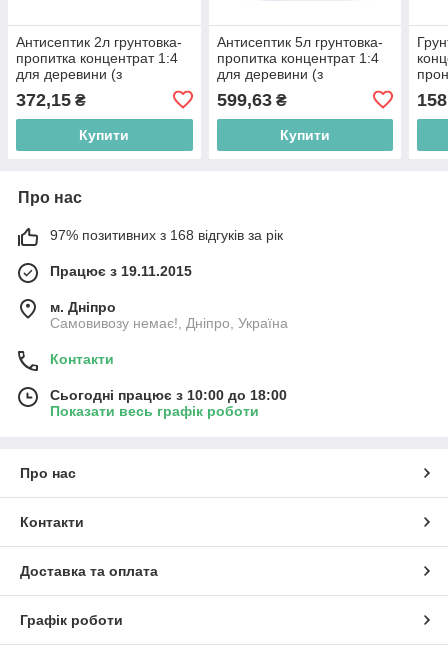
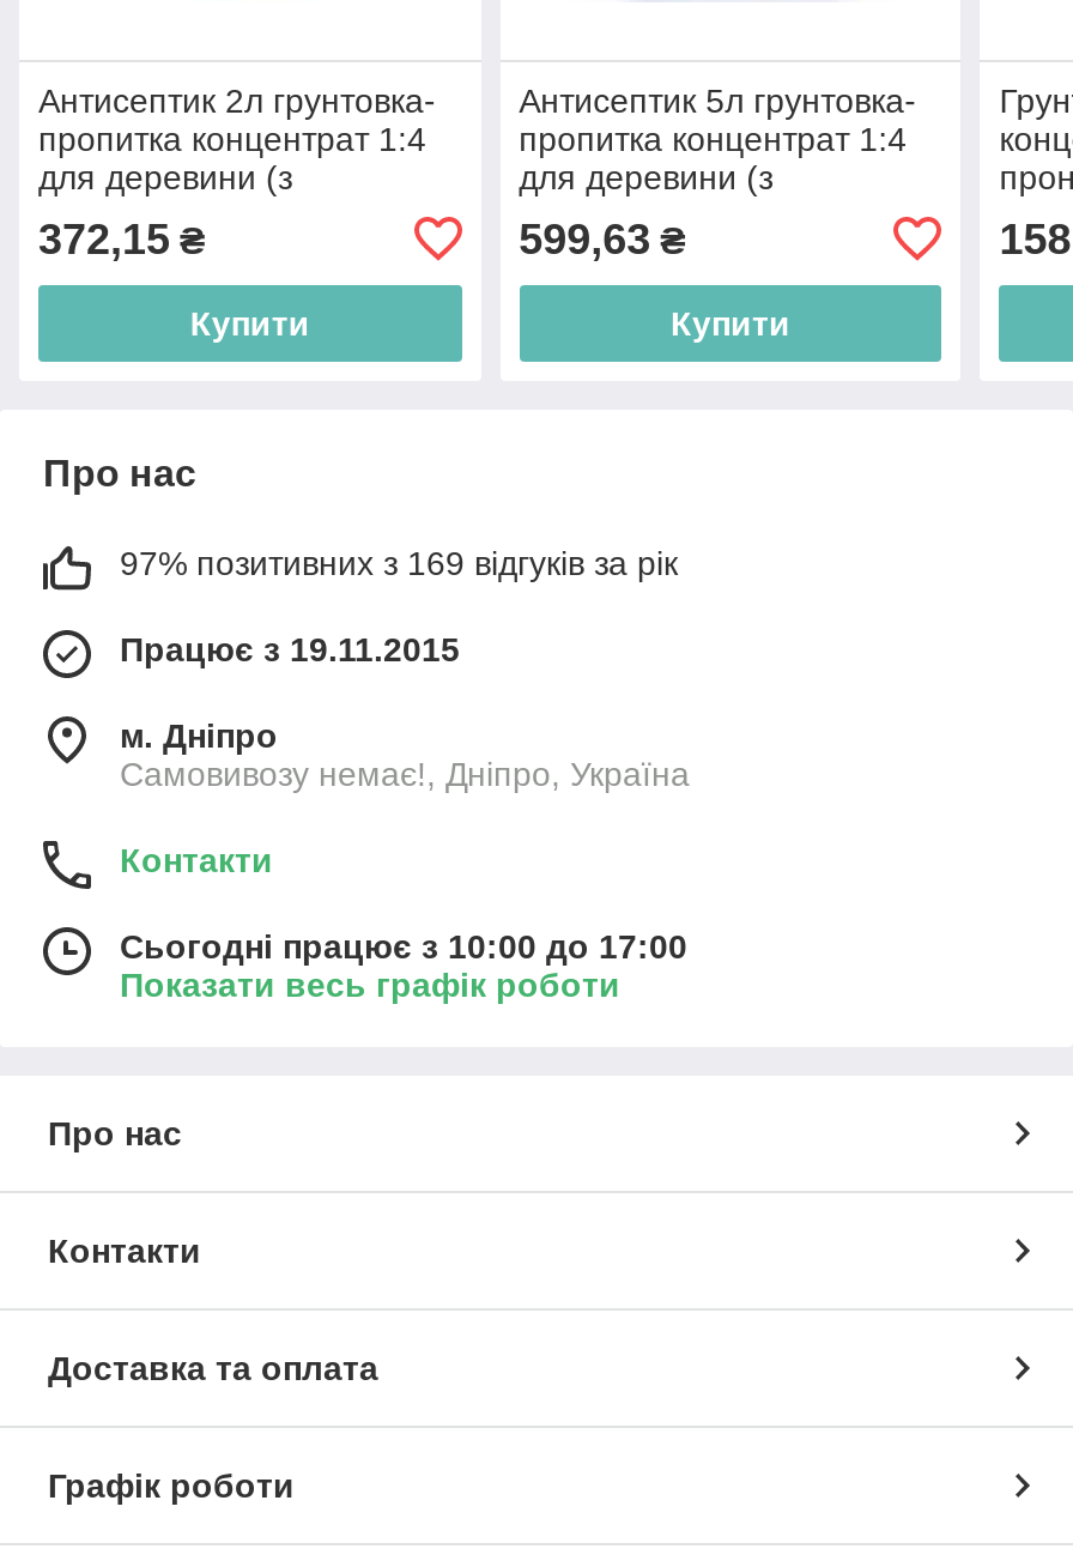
[50,227,283,243] 97% позитивних з 168 відгуків за рік -> [120,543,678,582] 97% позитивних з 169 відгуків за рік
[50,387,287,403] Сьогодні працює з 10:00 до 18:00 -> [120,927,687,965] Сьогодні працює з 10:00 до 17:00

